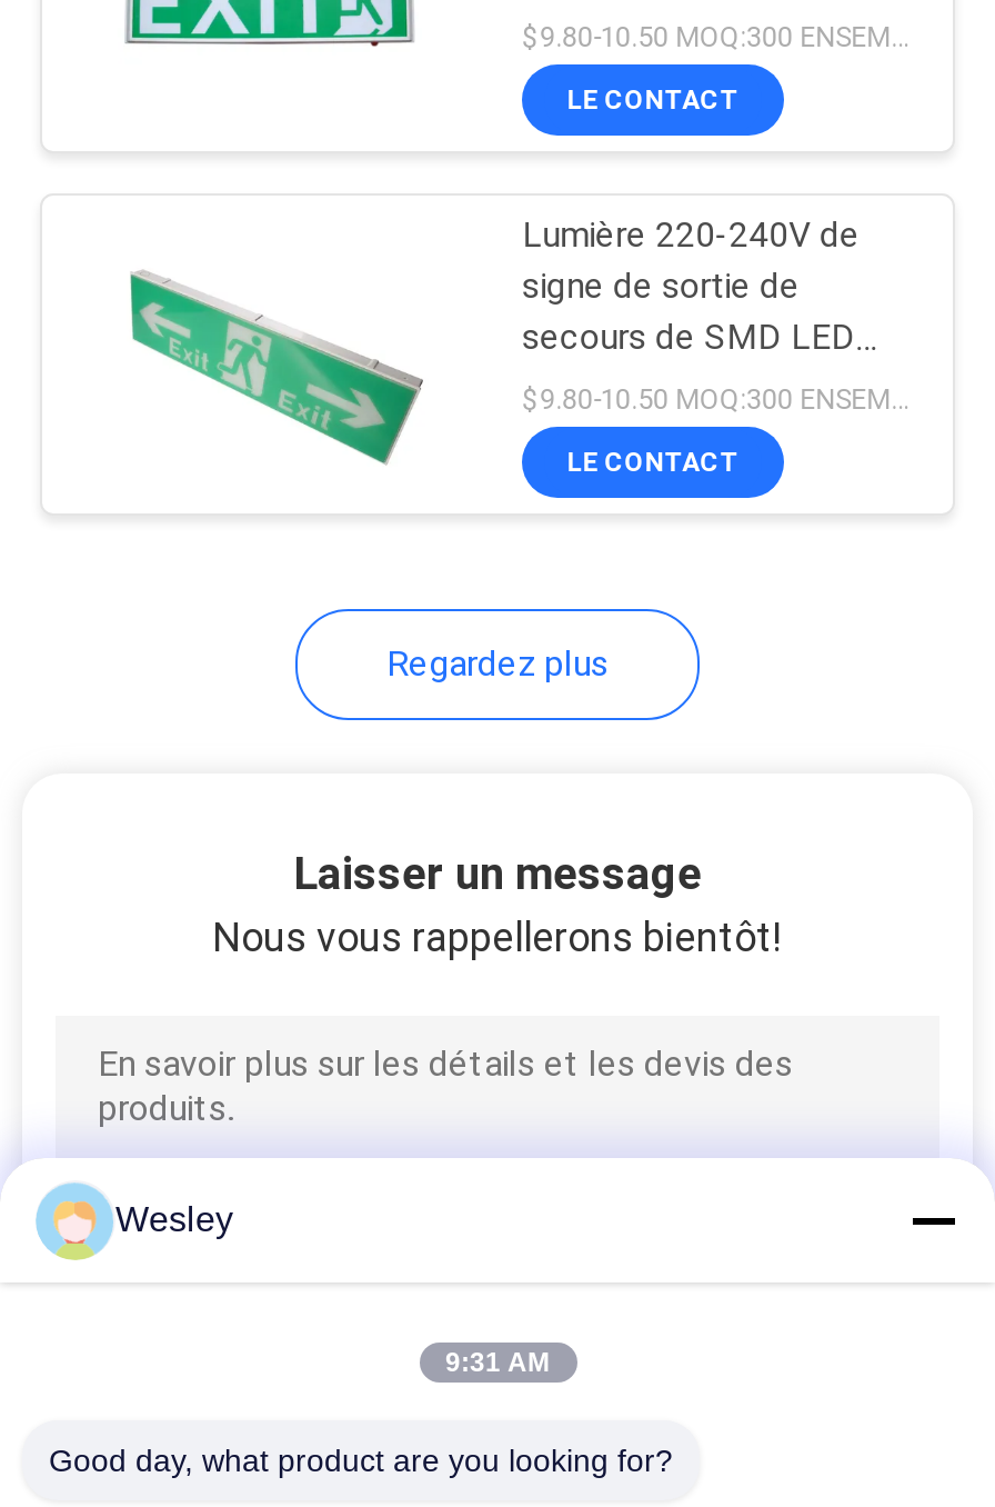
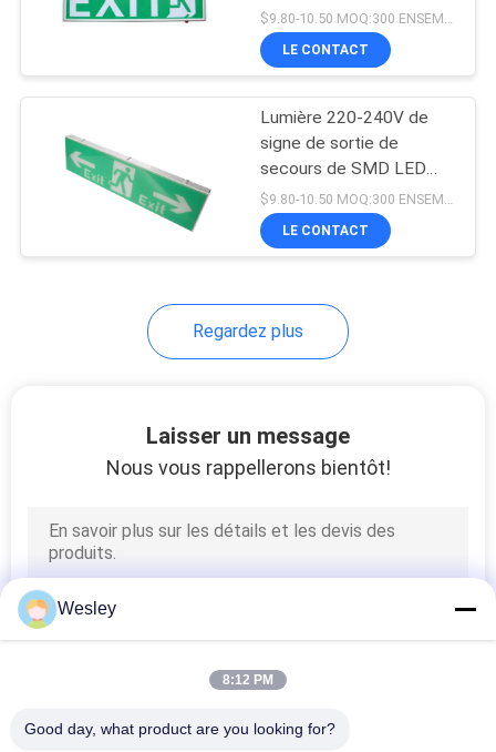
[445,1347,550,1378] 9:31 AM -> [223,672,273,688] 8:12 PM

